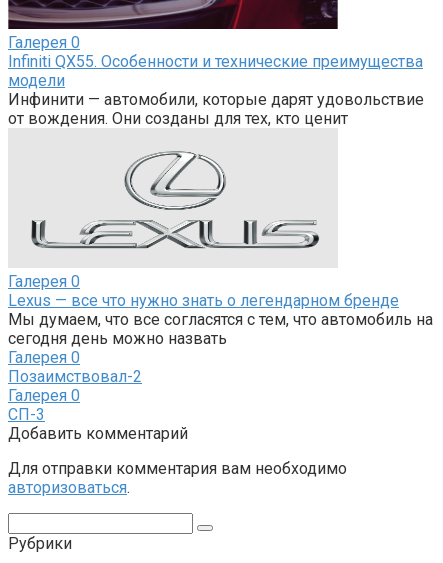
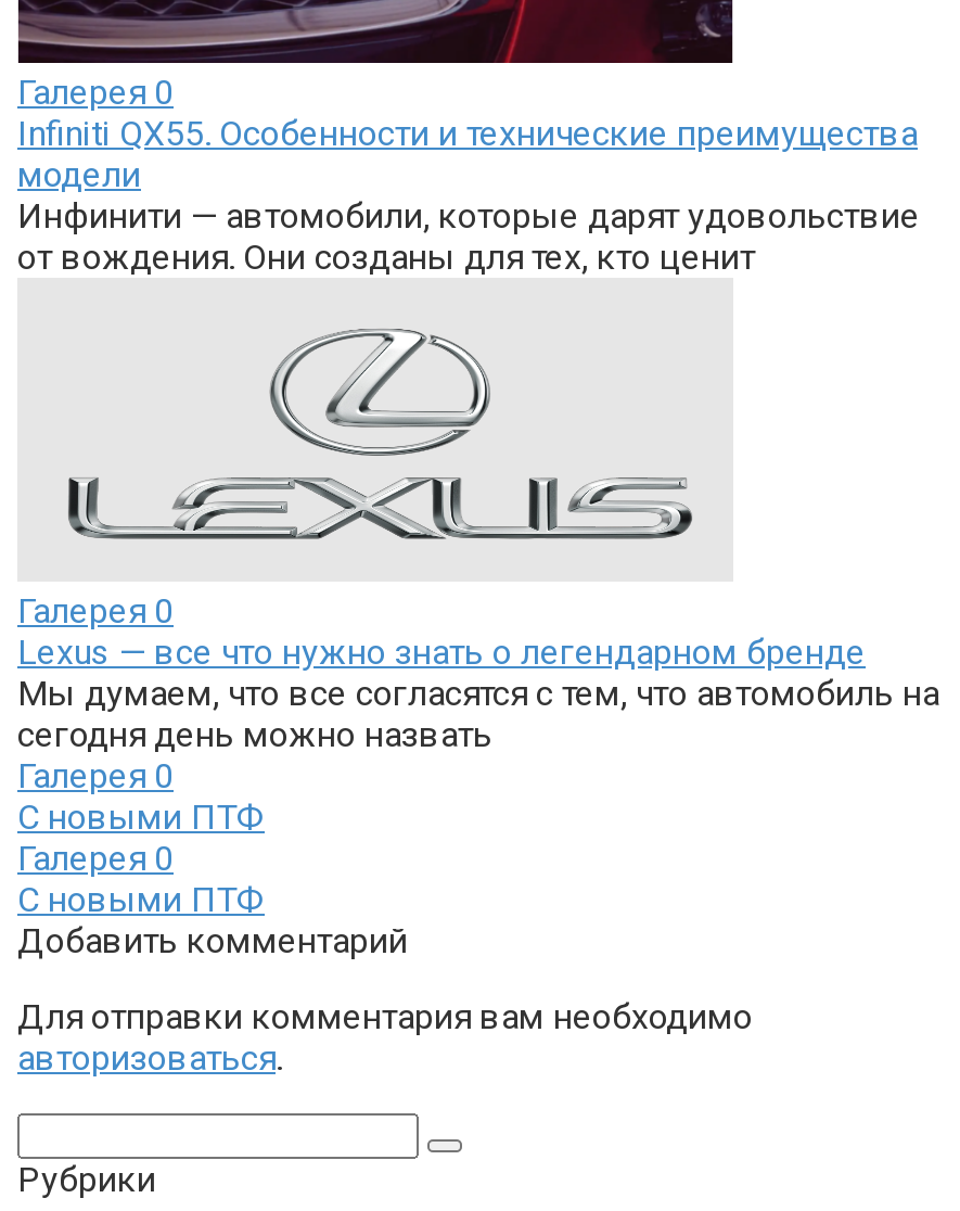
[8,367,142,386] Позаимствовал-2 -> [17,796,265,837] С новыми ПТФ
[8,405,45,424] СП-3 -> [17,879,265,920] С новыми ПТФ

